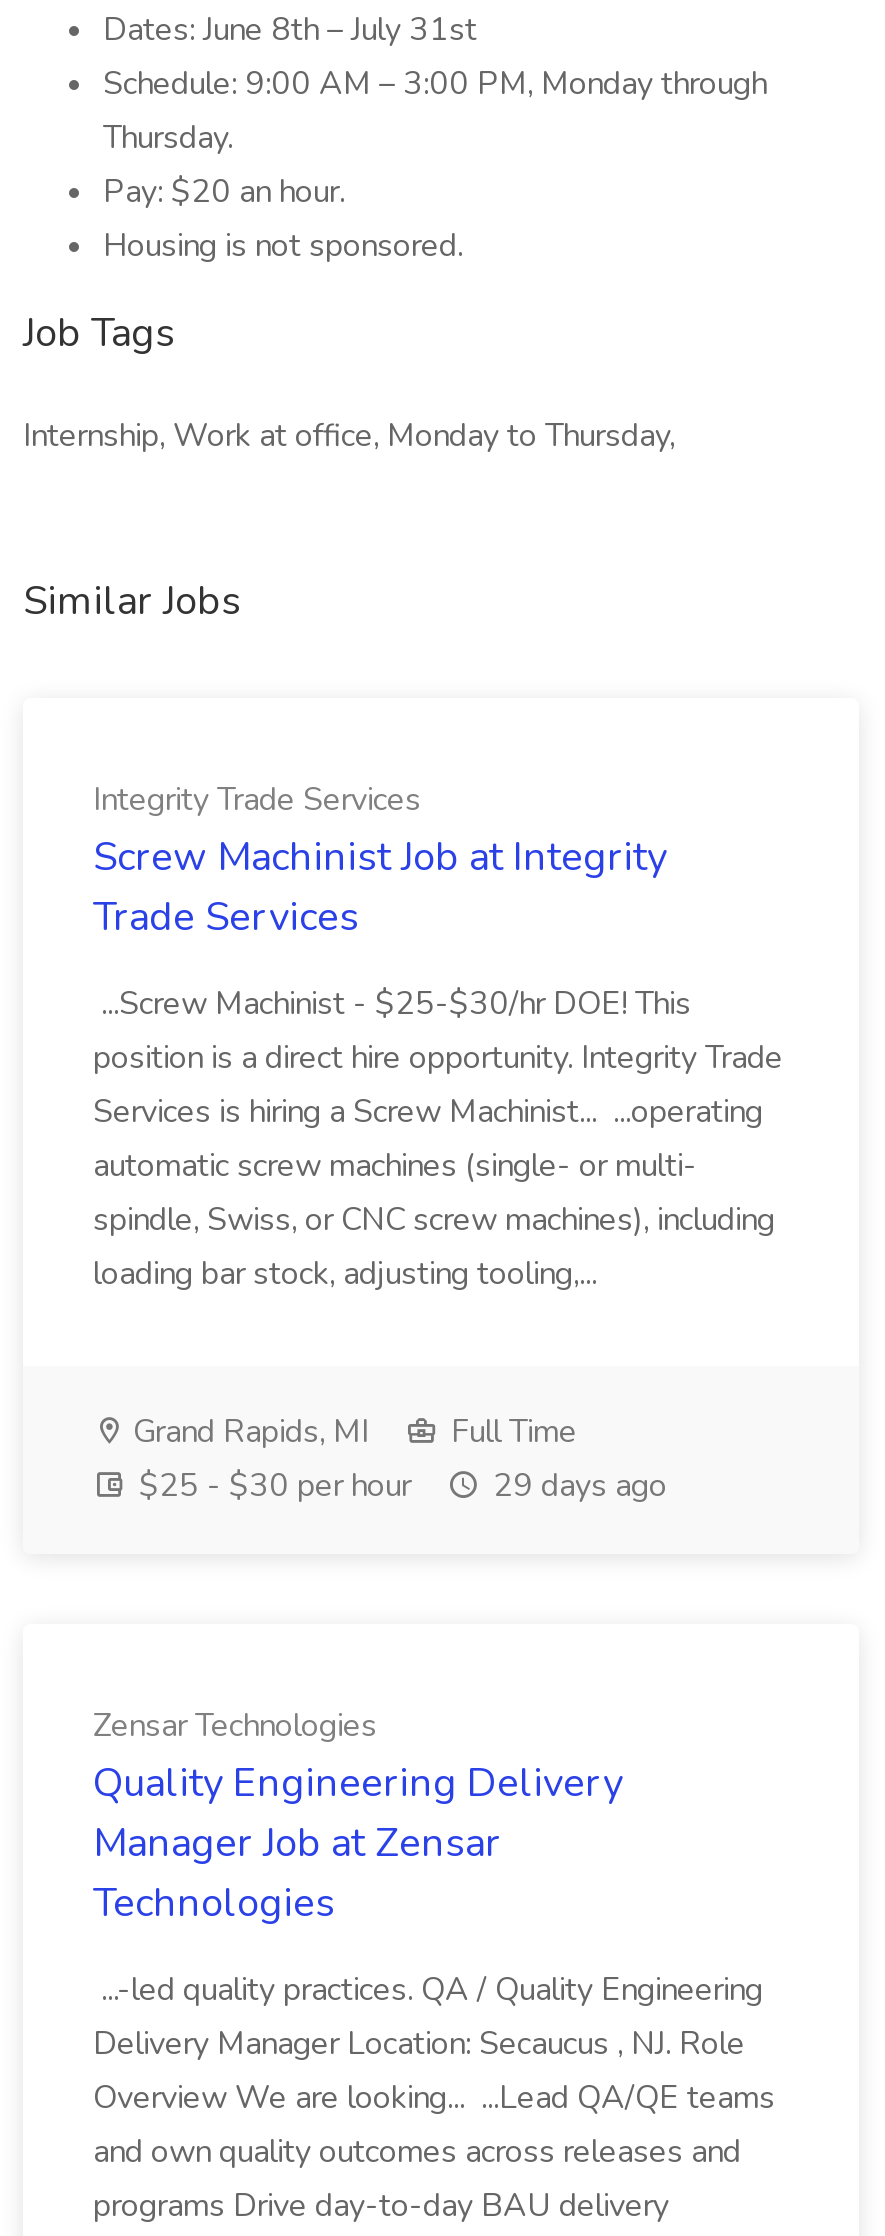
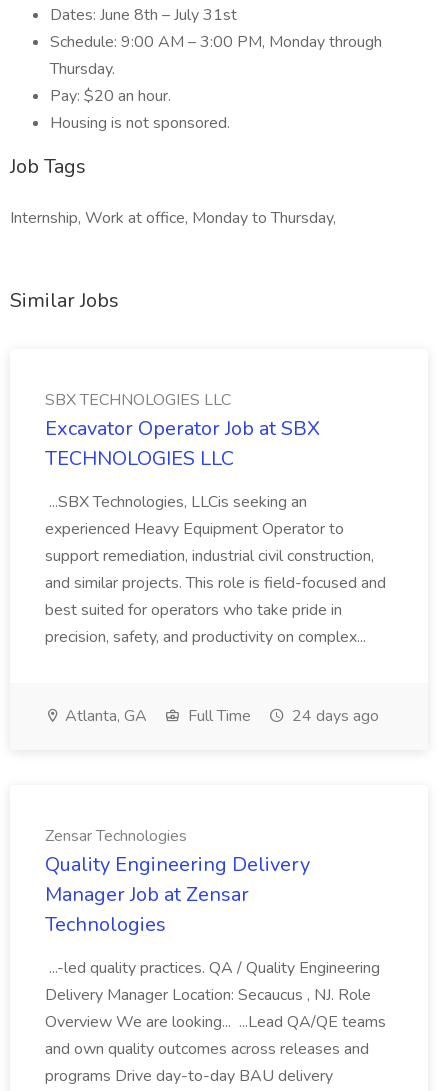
[93,778,667,944] Integrity Trade Services | Screw Machinist Job at Integrity | Trade Services -> [45,389,320,472] SBX TECHNOLOGIES LLC | Excavator Operator Job at SBX | TECHNOLOGIES LLC
[93,982,783,1296] ...Screw Machinist - $25-$30/hr DOE! This | position is a direct hire opportunity. Integrity Trade | Services is hiring a Screw Machinist... ...operating | automatic screw machines (single- or multi- | spindle, Swiss, or CNC screw machines), including | loading bar stock, adjusting tooling,... -> [45,491,386,648] ...SBX Technologies, LLCis seeking an | experienced Heavy Equipment Operator to | support remediation, industrial civil construction, | and similar projects. This role is field-focused and | best suited for operators who take pride in | precision, safety, and productivity on complex...
[125,1410,369,1454] Grand Rapids, MI -> [61,705,147,727] Atlanta, GA
[131,1464,667,1508] $25 - $30 per hour | 29 days ago -> [288,705,379,727] 24 days ago

